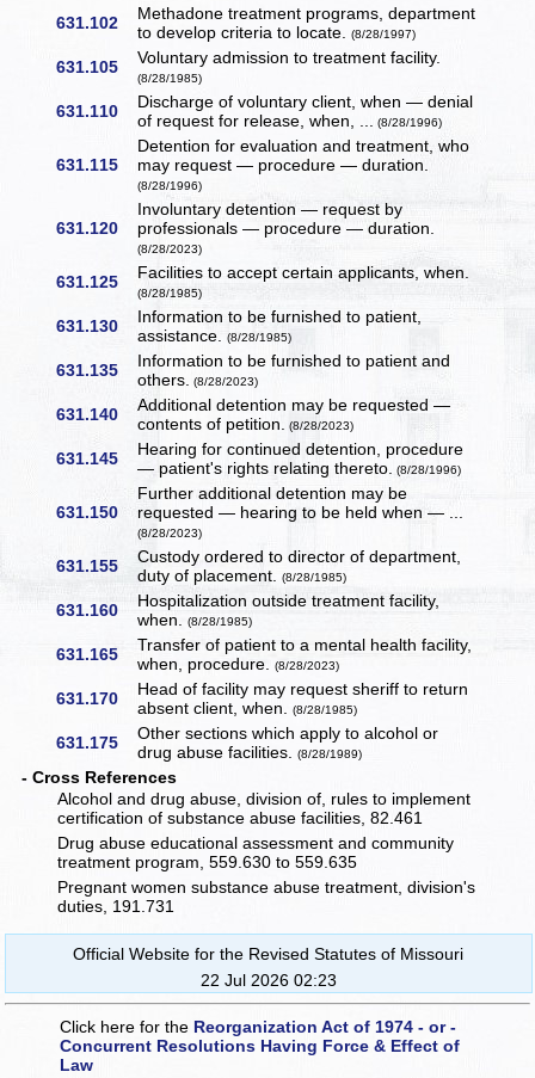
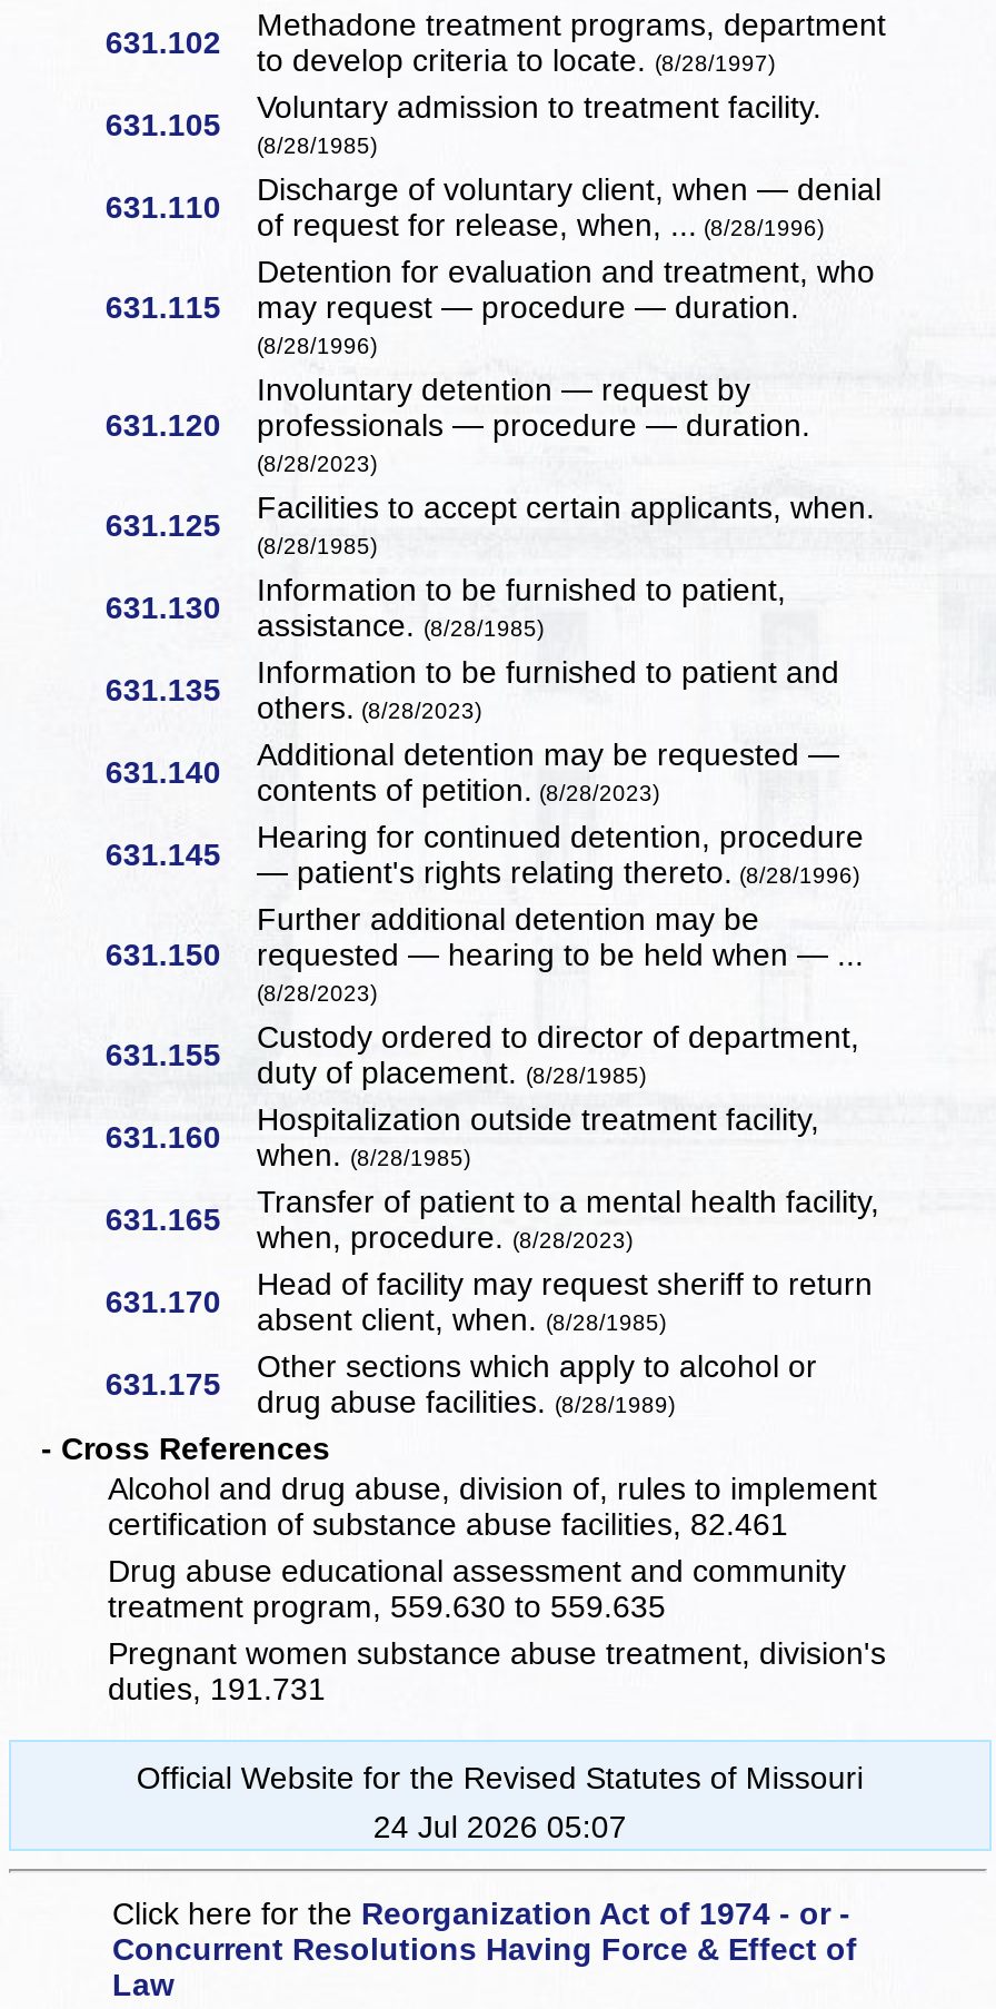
[201,970,337,989] 22 Jul 2026 02:23 -> [373,1808,627,1843] 24 Jul 2026 05:07

